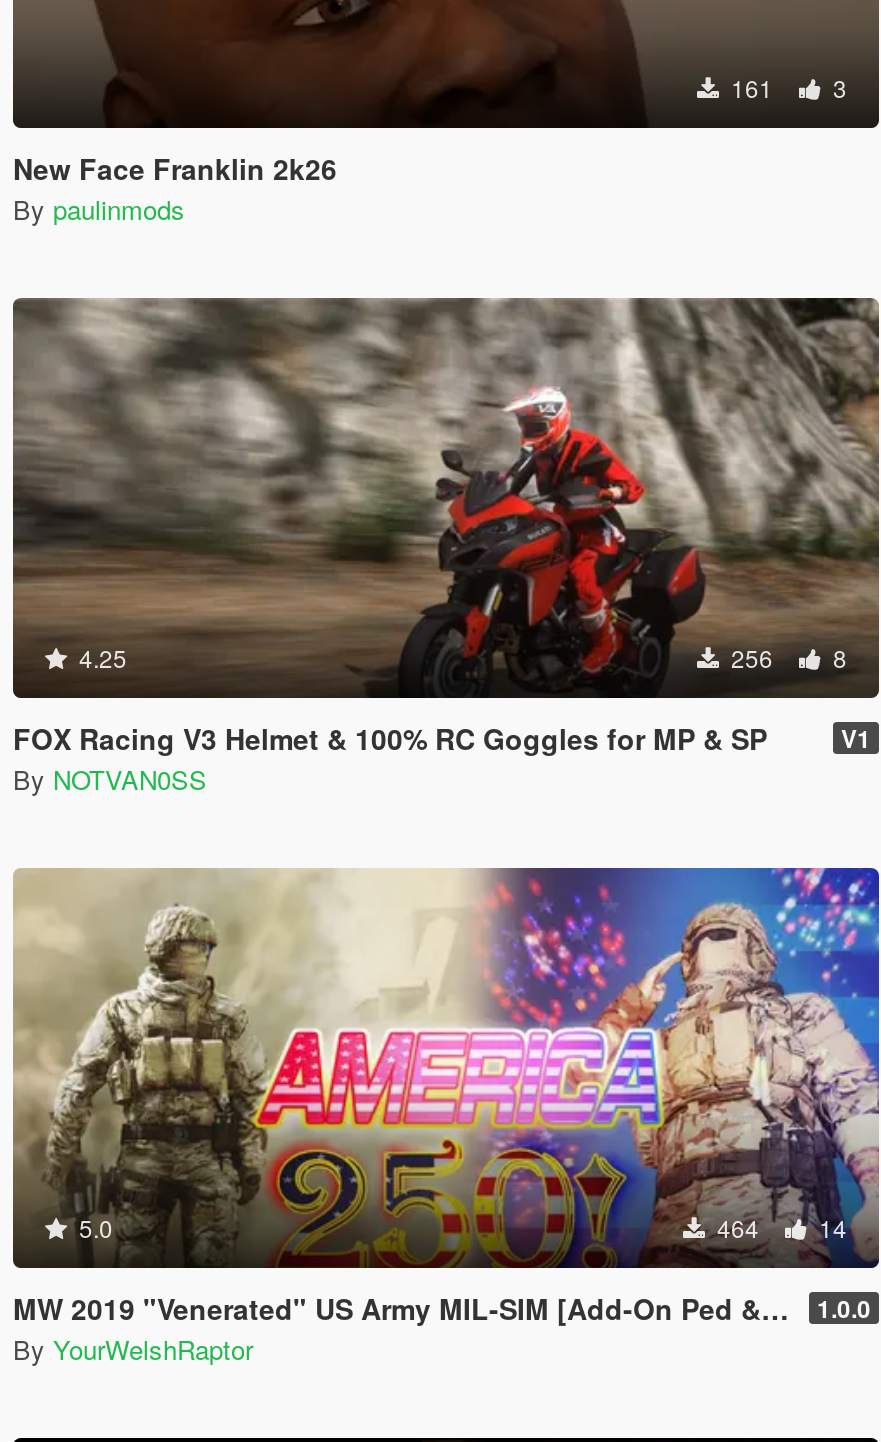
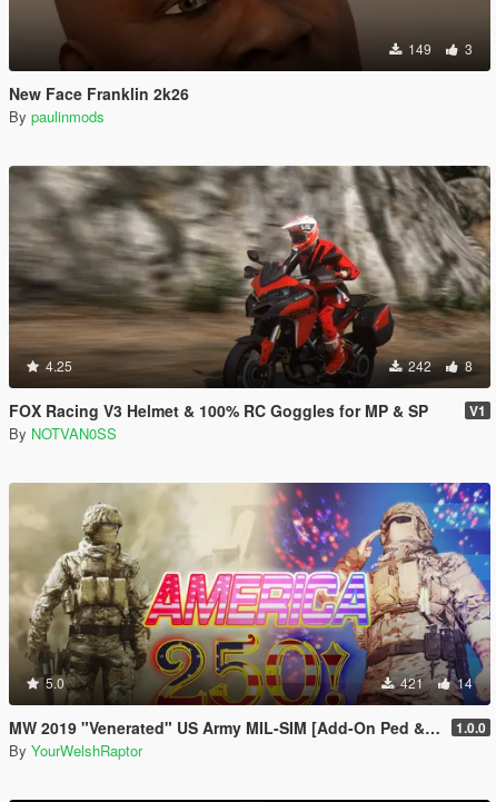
[725,70,847,104] 161 3 -> [405,39,473,58] 149 3
[725,640,847,674] 256 8 -> [405,356,473,375] 242 8
[711,1210,847,1244] 464 14 -> [397,673,473,692] 421 14

